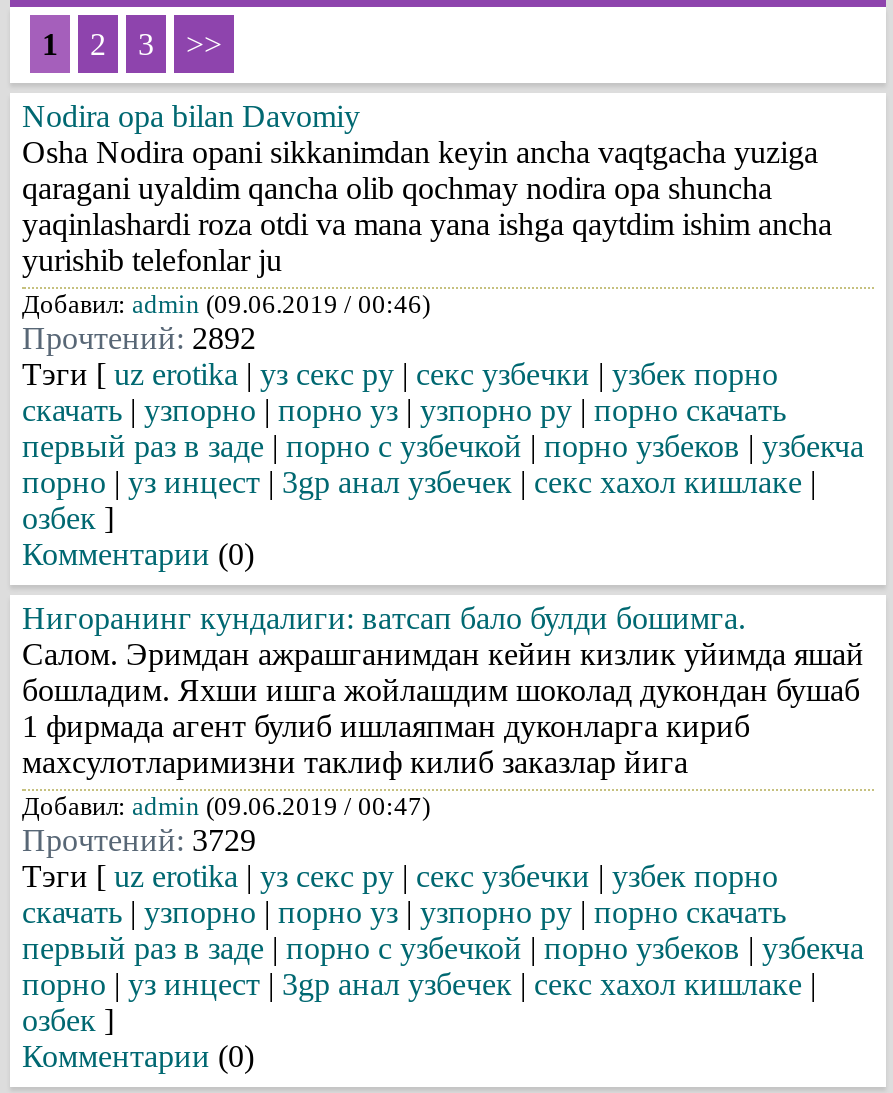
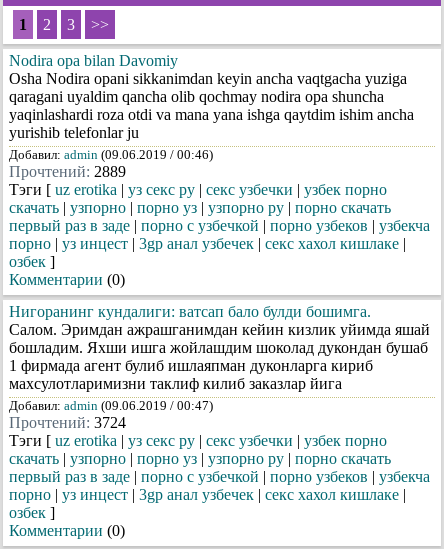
[22,322,256,356] Прочтений: 2892 -> [9,163,126,180] Прочтений: 2889
[22,824,256,858] Прочтений: 3729 -> [9,414,126,431] Прочтений: 3724

